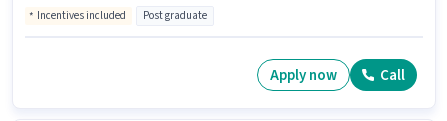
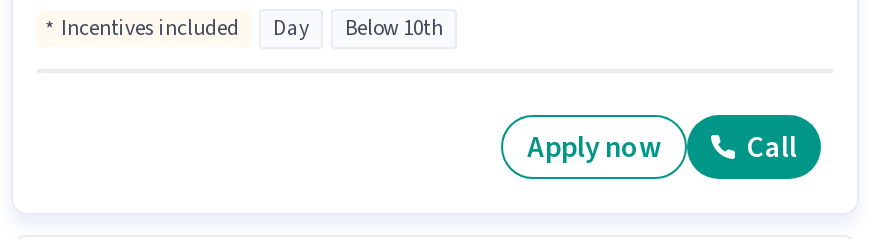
[143,8,207,23] Post graduate -> [273,14,443,44] Day | Below 10th

